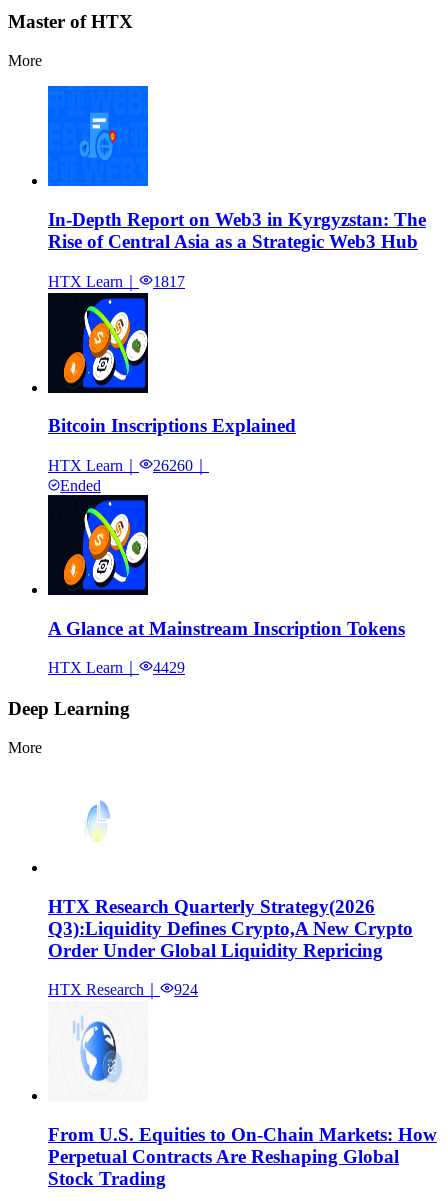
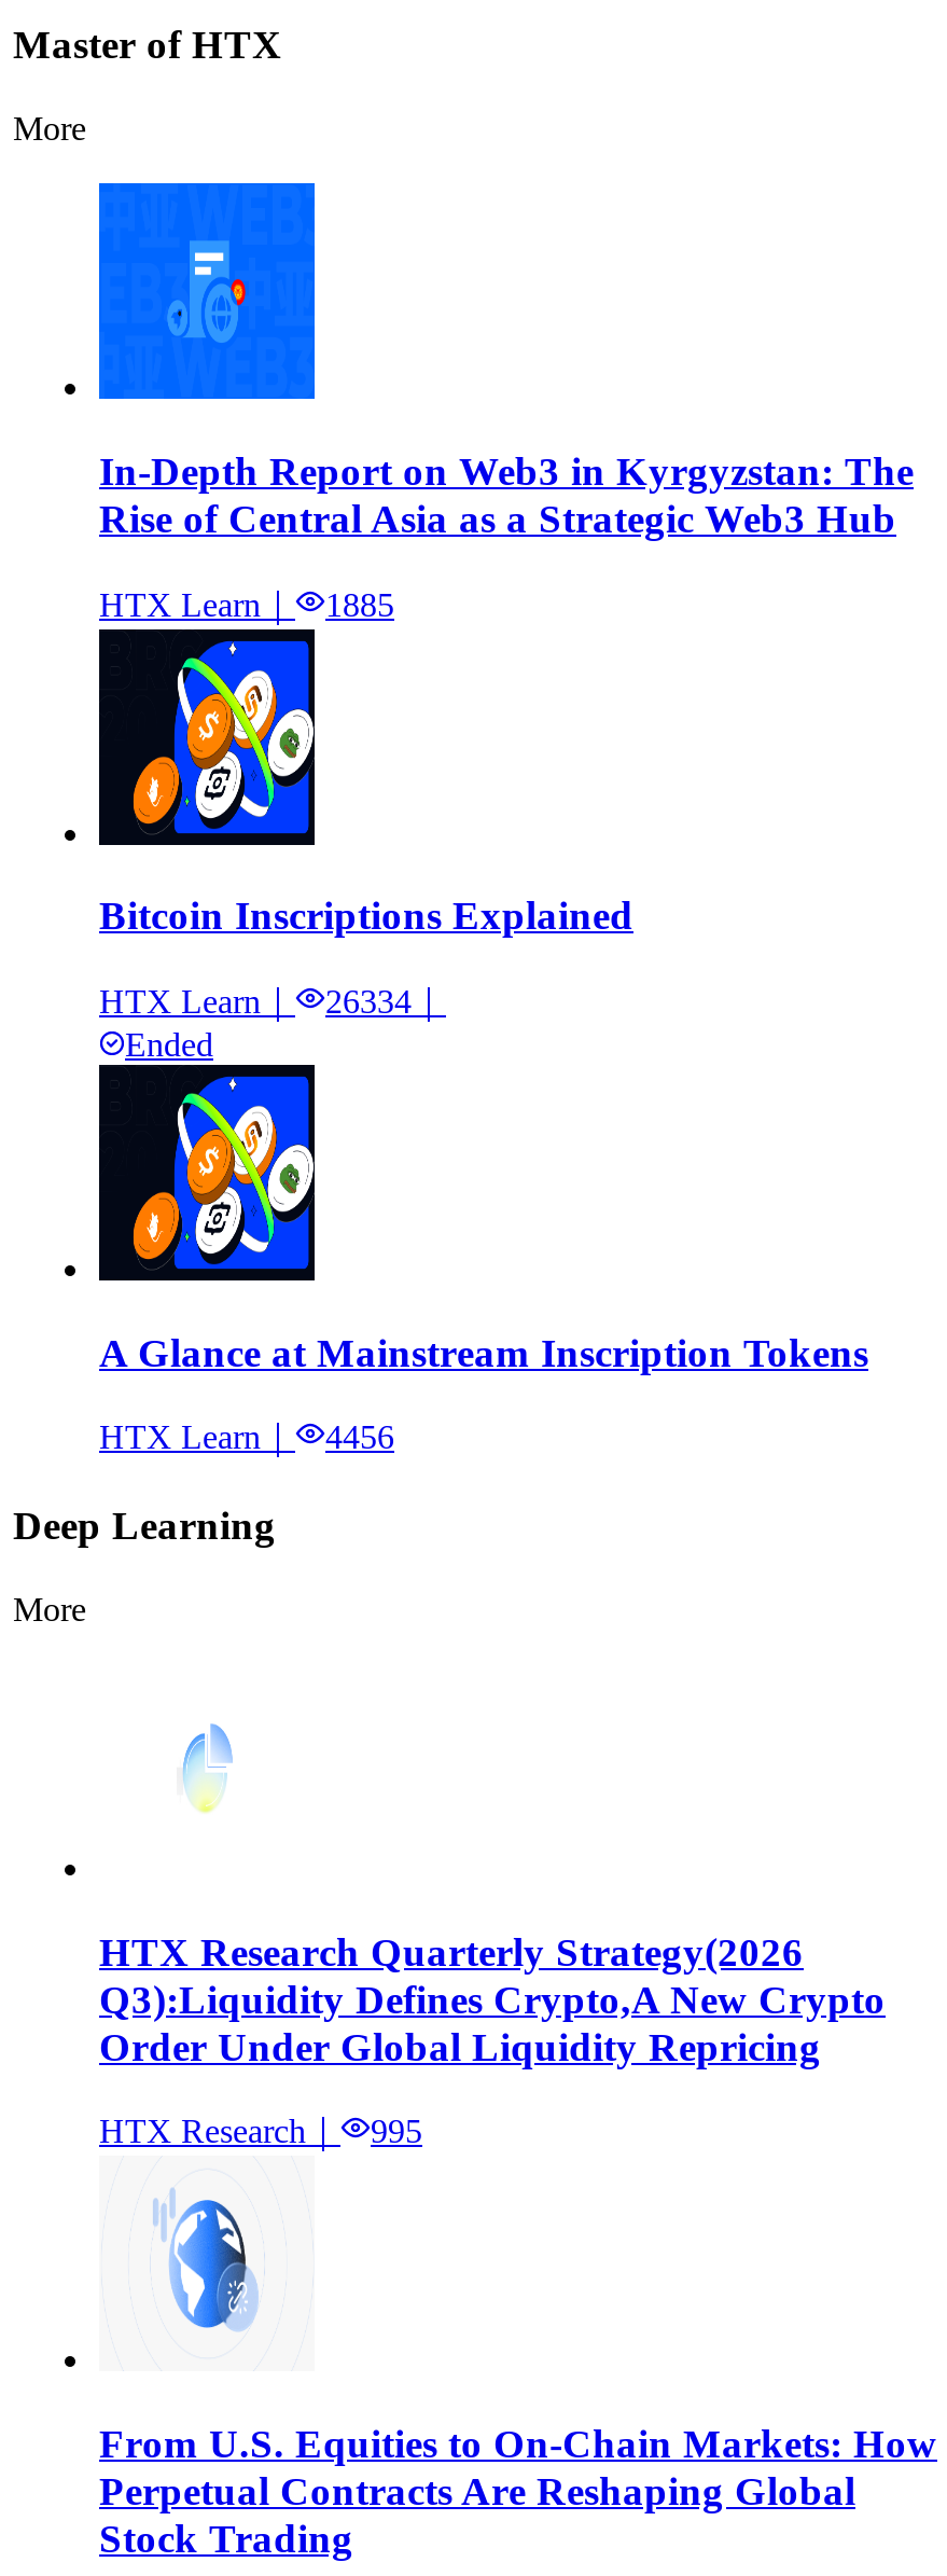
[48,273,185,290] HTX Learn｜ 1817 -> [99,585,394,622] HTX Learn｜ 1885
[48,457,209,474] HTX Learn｜ 26260｜ -> [99,983,446,1020] HTX Learn｜ 26334｜
[48,659,185,676] HTX Learn｜ 4429 -> [99,1419,394,1456] HTX Learn｜ 4456
[48,981,198,998] HTX Research｜ 924 -> [99,2113,422,2150] HTX Research｜ 995

